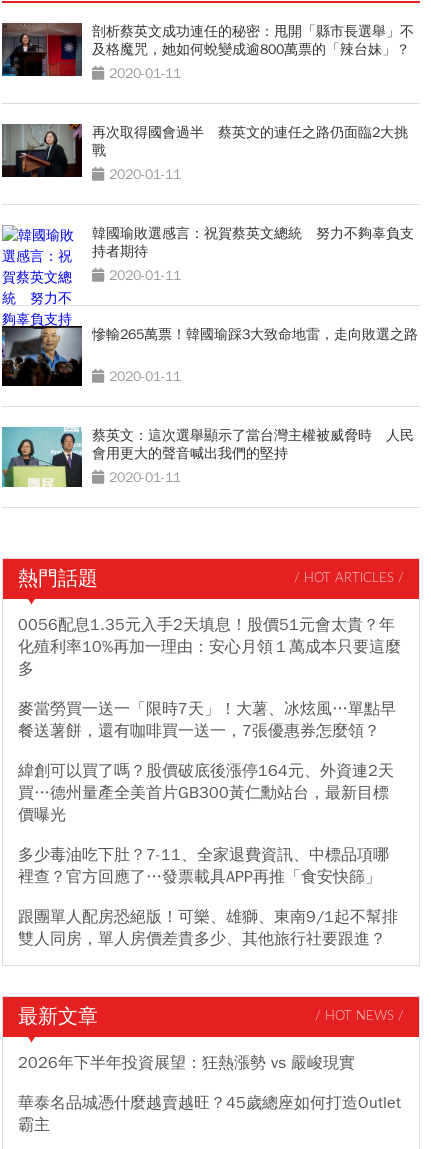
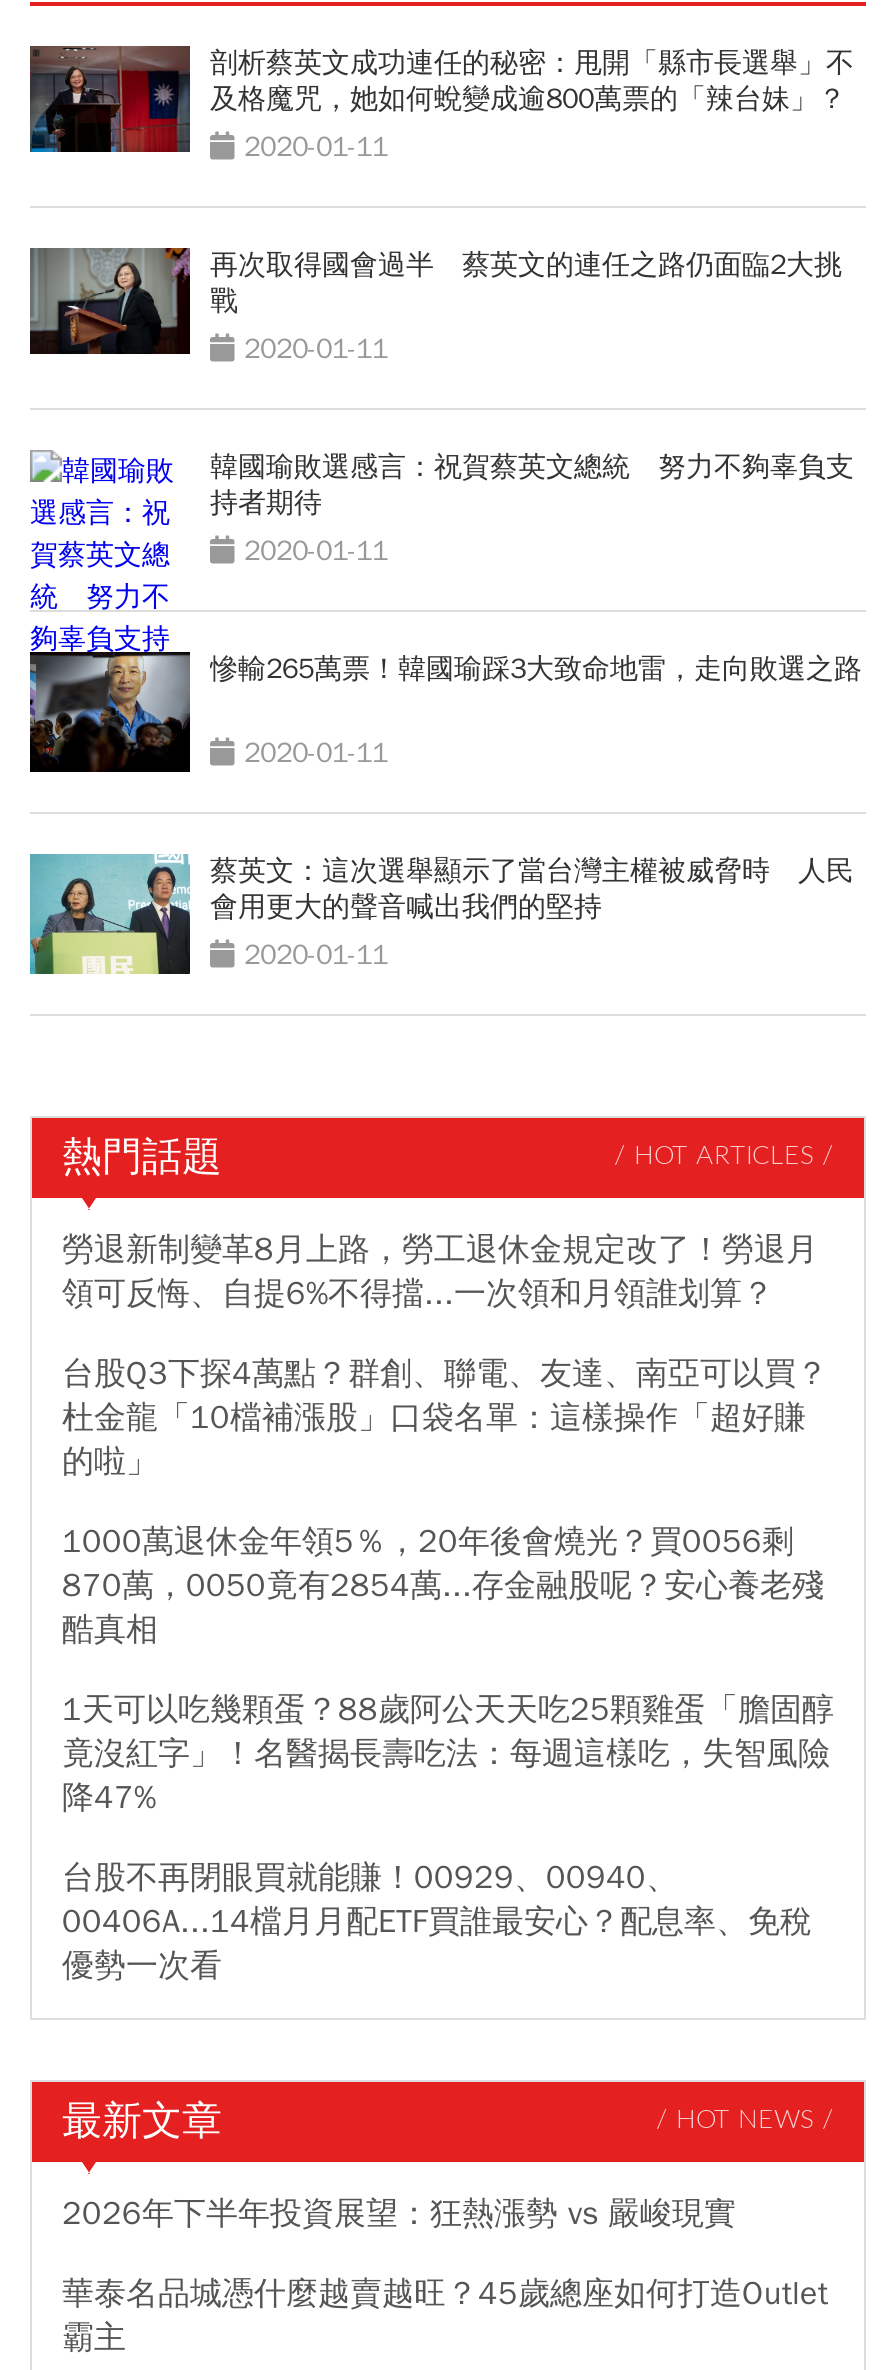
[18,615,401,679] 0056配息1.35元入手2天填息！股價51元會太貴？年 | 化殖利率10%再加一理由：安心月領１萬成本只要這麼 | 多 -> [62,1230,818,1314] 勞退新制變革8月上路，勞工退休金規定改了！勞退月 | 領可反悔、自提6%不得擋...一次領和月領誰划算？
[18,699,396,741] 麥當勞買一送一「限時7天」！大薯、冰炫風…單點早 | 餐送薯餅，還有咖啡買一送一，7張優惠券怎麼領？ -> [62,1354,828,1482] 台股Q3下探4萬點？群創、聯電、友達、南亞可以買？ | 杜金龍「10檔補漲股」口袋名單：這樣操作「超好賺 | 的啦」
[18,761,394,825] 緯創可以買了嗎？股價破底後漲停164元、外資連2天 | 買…德州量產全美首片GB300黃仁勳站台，最新目標 | 價曝光 -> [62,1522,824,1650] 1000萬退休金年領5％，20年後會燒光？買0056剩 | 870萬，0050竟有2854萬...存金融股呢？安心養老殘 | 酷真相
[18,845,389,887] 多少毒油吃下肚？7-11、全家退費資訊、中標品項哪 | 裡查？官方回應了…發票載具APP再推「食安快篩」 -> [62,1690,834,1818] 1天可以吃幾顆蛋？88歲阿公天天吃25顆雞蛋「膽固醇 | 竟沒紅字」！名醫揭長壽吃法：每週這樣吃，失智風險 | 降47%
[18,907,398,949] 跟團單人配房恐絕版！可樂、雄獅、東南9/1起不幫排 | 雙人同房，單人房價差貴多少、其他旅行社要跟進？ -> [62,1858,812,1986] 台股不再閉眼買就能賺！00929、00940、 | 00406A...14檔月月配ETF買誰最安心？配息率、免稅 | 優勢一次看

